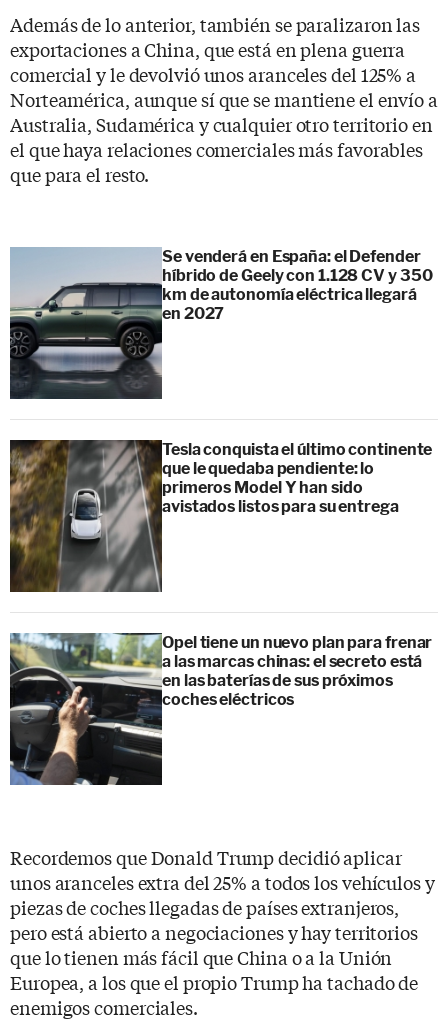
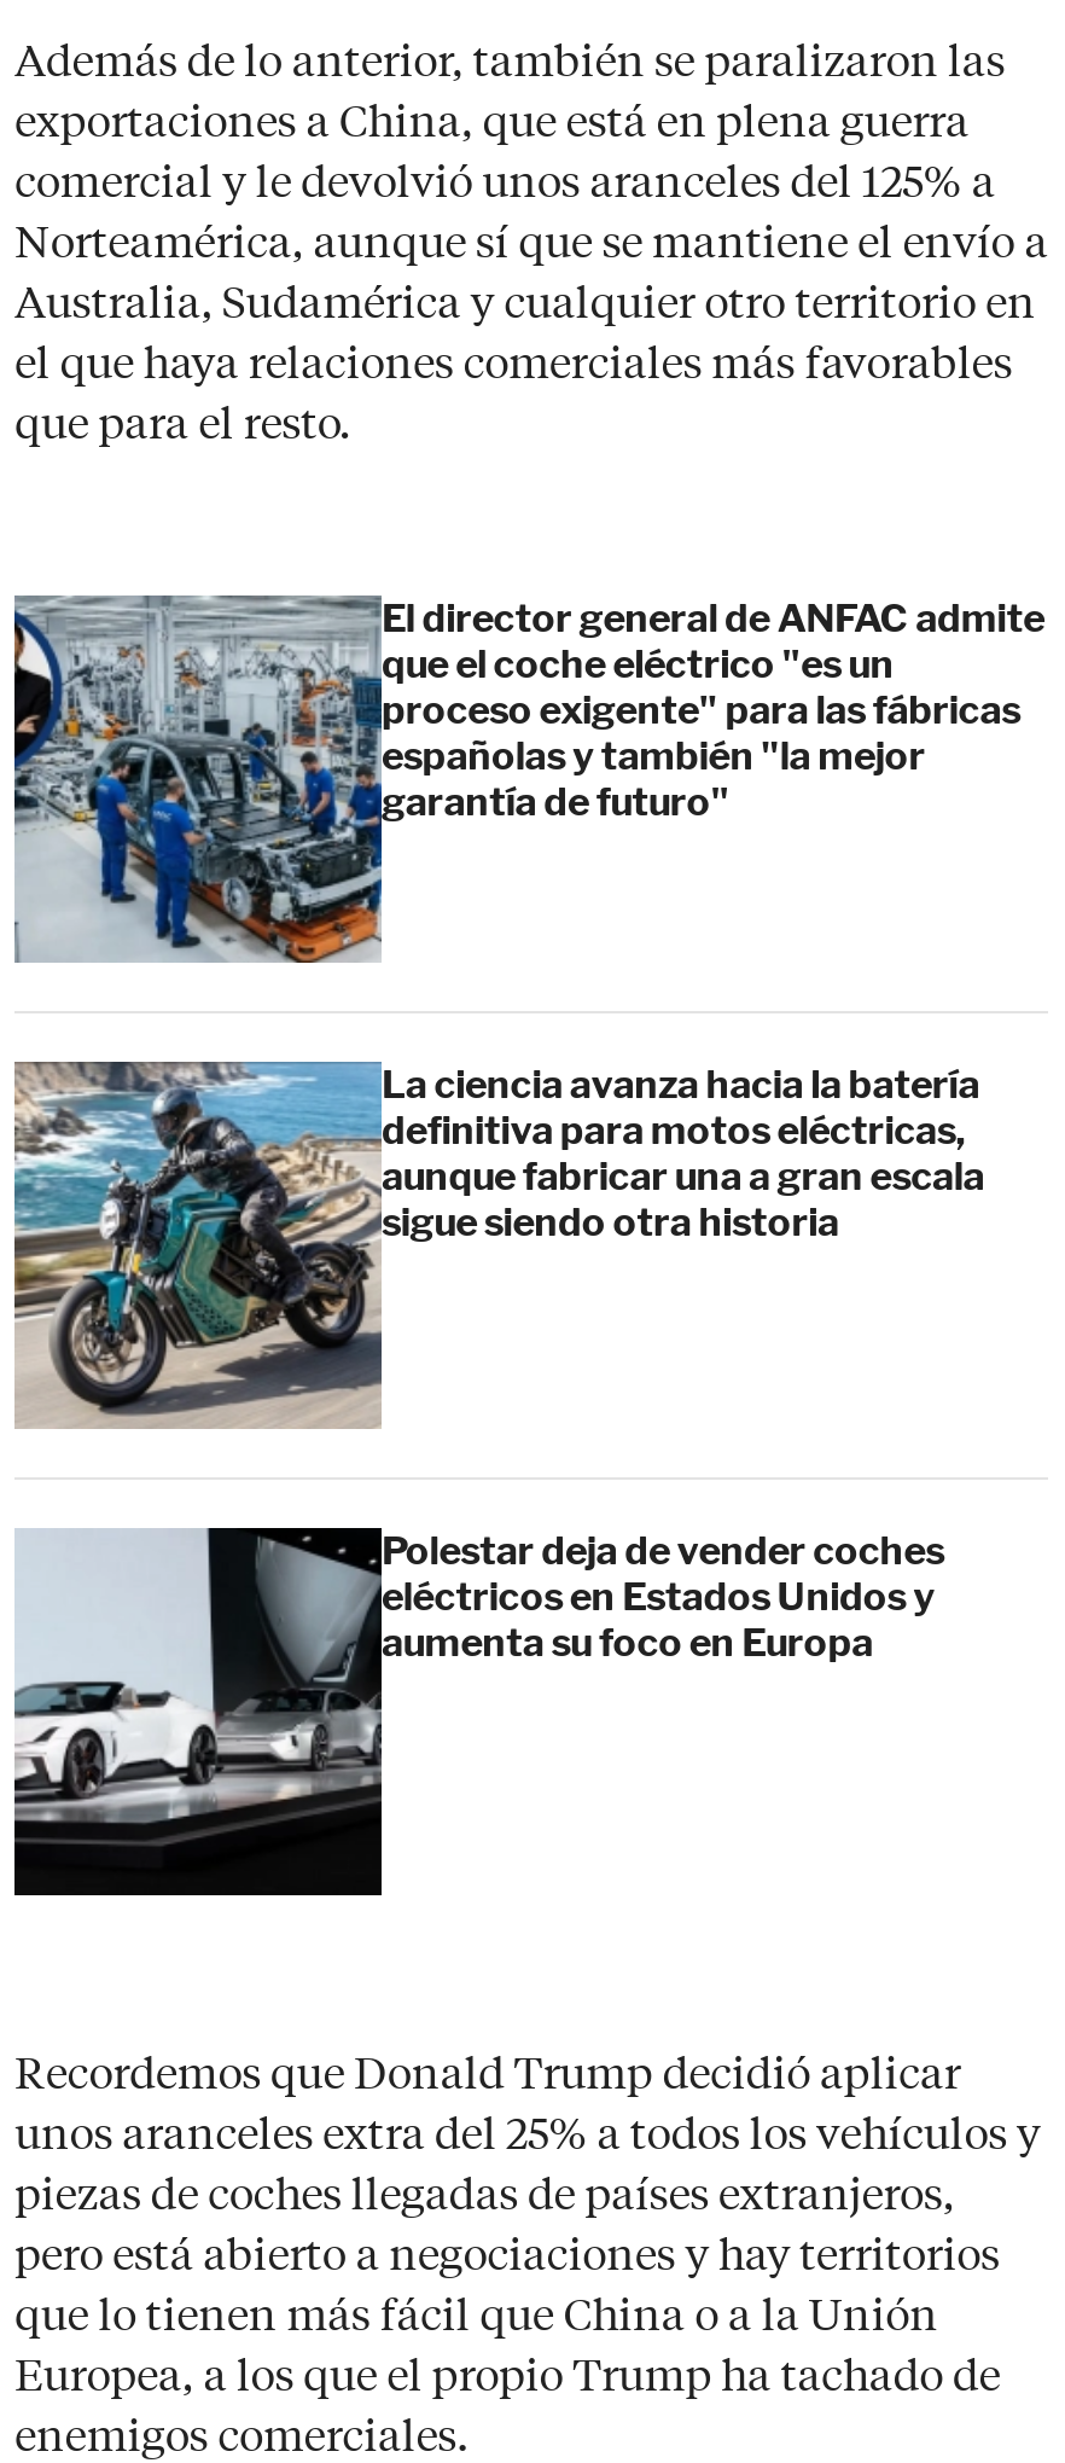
[9,247,432,400] [image] | Se venderá en España: el Defender | híbrido de Geely con 1.128 CV y 350 | km de autonomía eléctrica llegará | en 2027 -> [12,595,1044,963] [image] | El director general de ANFAC admite | que el coche eléctrico "es un | proceso exigente" para las fábricas | españolas y también "la mejor | garantía de futuro"
[9,439,432,592] [image] | Tesla conquista el último continente | que le quedaba pendiente: lo | primeros Model Y han sido | avistados listos para su entrega -> [12,1059,985,1427] [image] | La ciencia avanza hacia la batería | definitiva para motos eléctricas, | aunque fabricar una a gran escala | sigue siendo otra historia
[9,632,432,786] [image] | Opel tiene un nuevo plan para frenar | a las marcas chinas: el secreto está | en las baterías de sus próximos | coches eléctricos -> [12,1526,944,1898] [image] | Polestar deja de vender coches | eléctricos en Estados Unidos y | aumenta su foco en Europa

